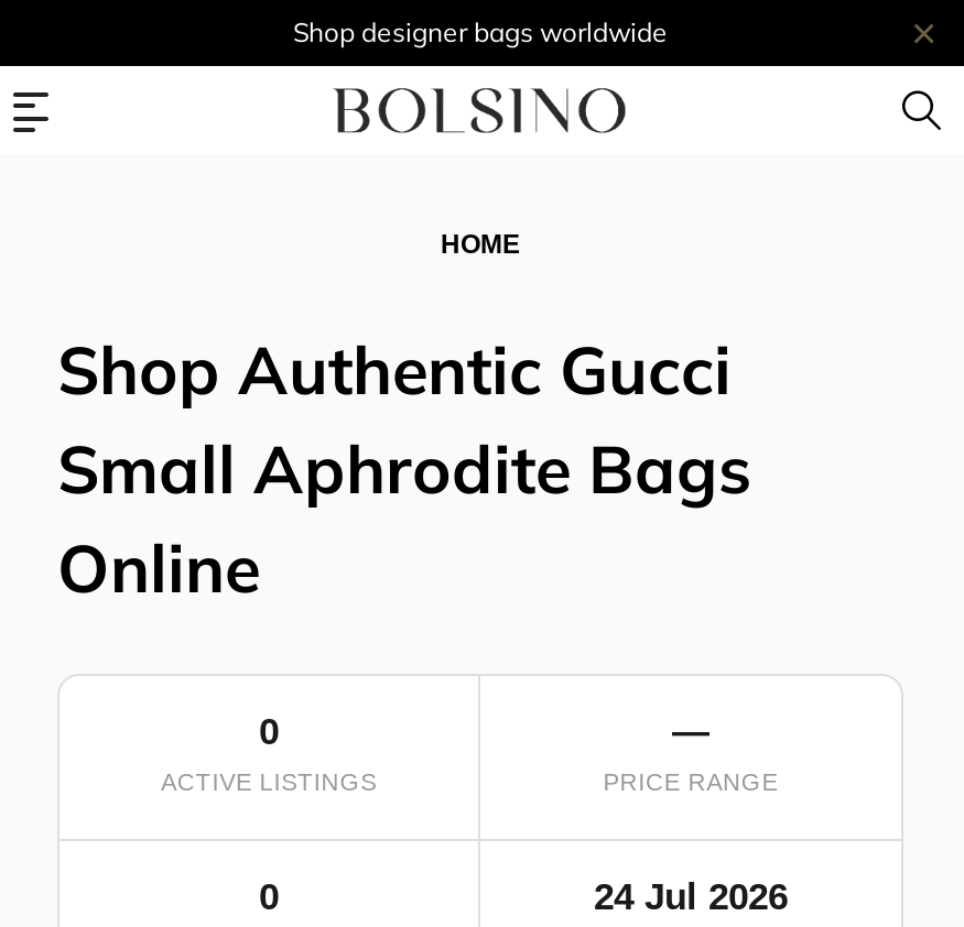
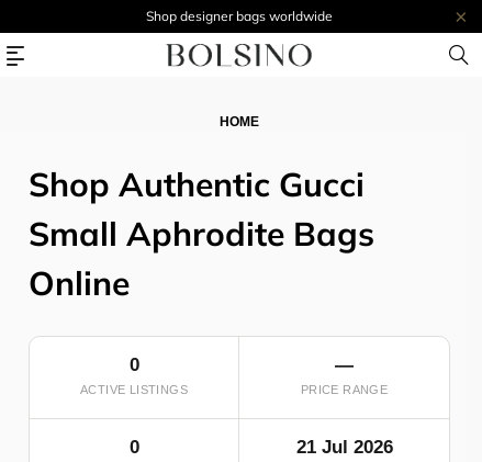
[594,876,788,918] 24 Jul 2026 -> [296,437,393,457] 21 Jul 2026

